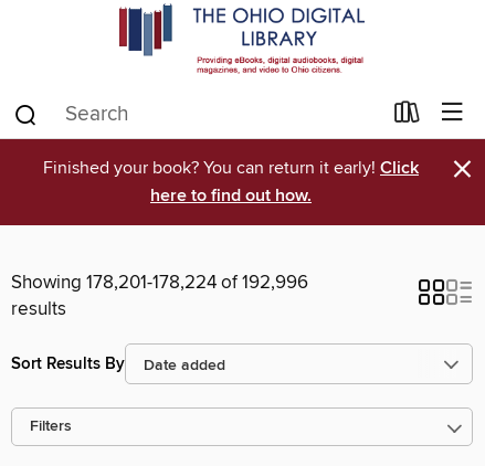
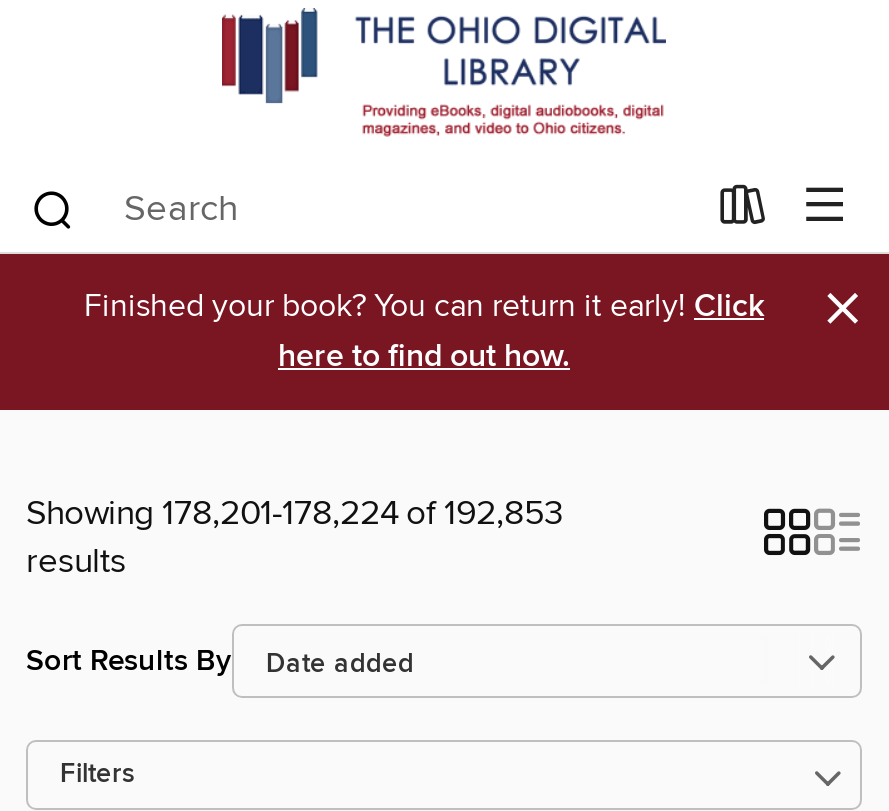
[11,271,308,295] Showing 178,201-178,224 of 192,996 -> [26,492,562,536] Showing 178,201-178,224 of 192,853

